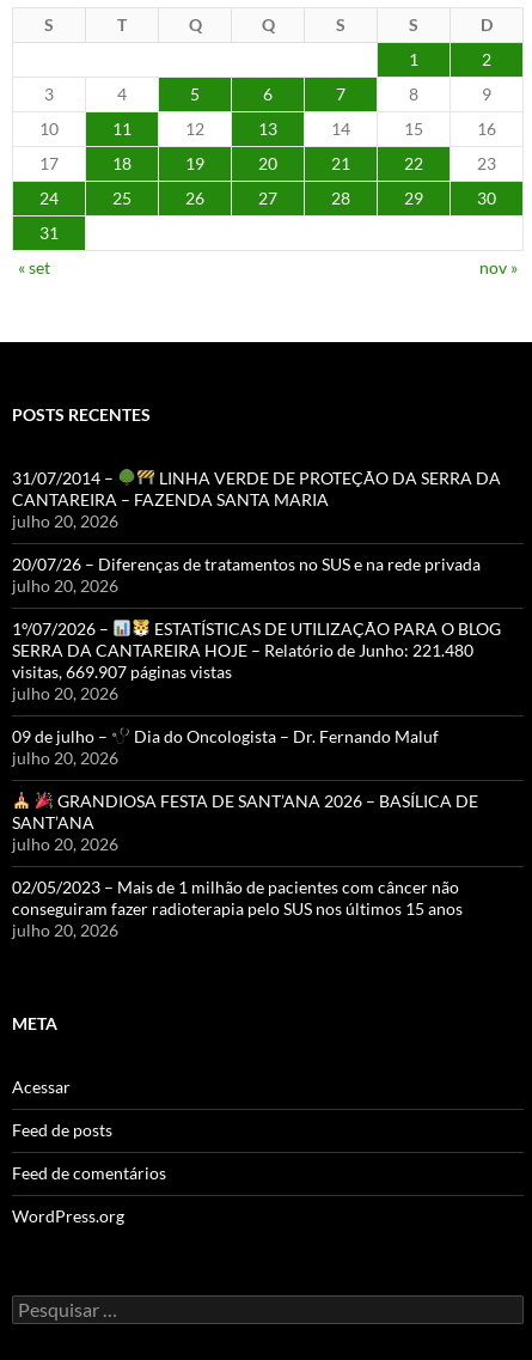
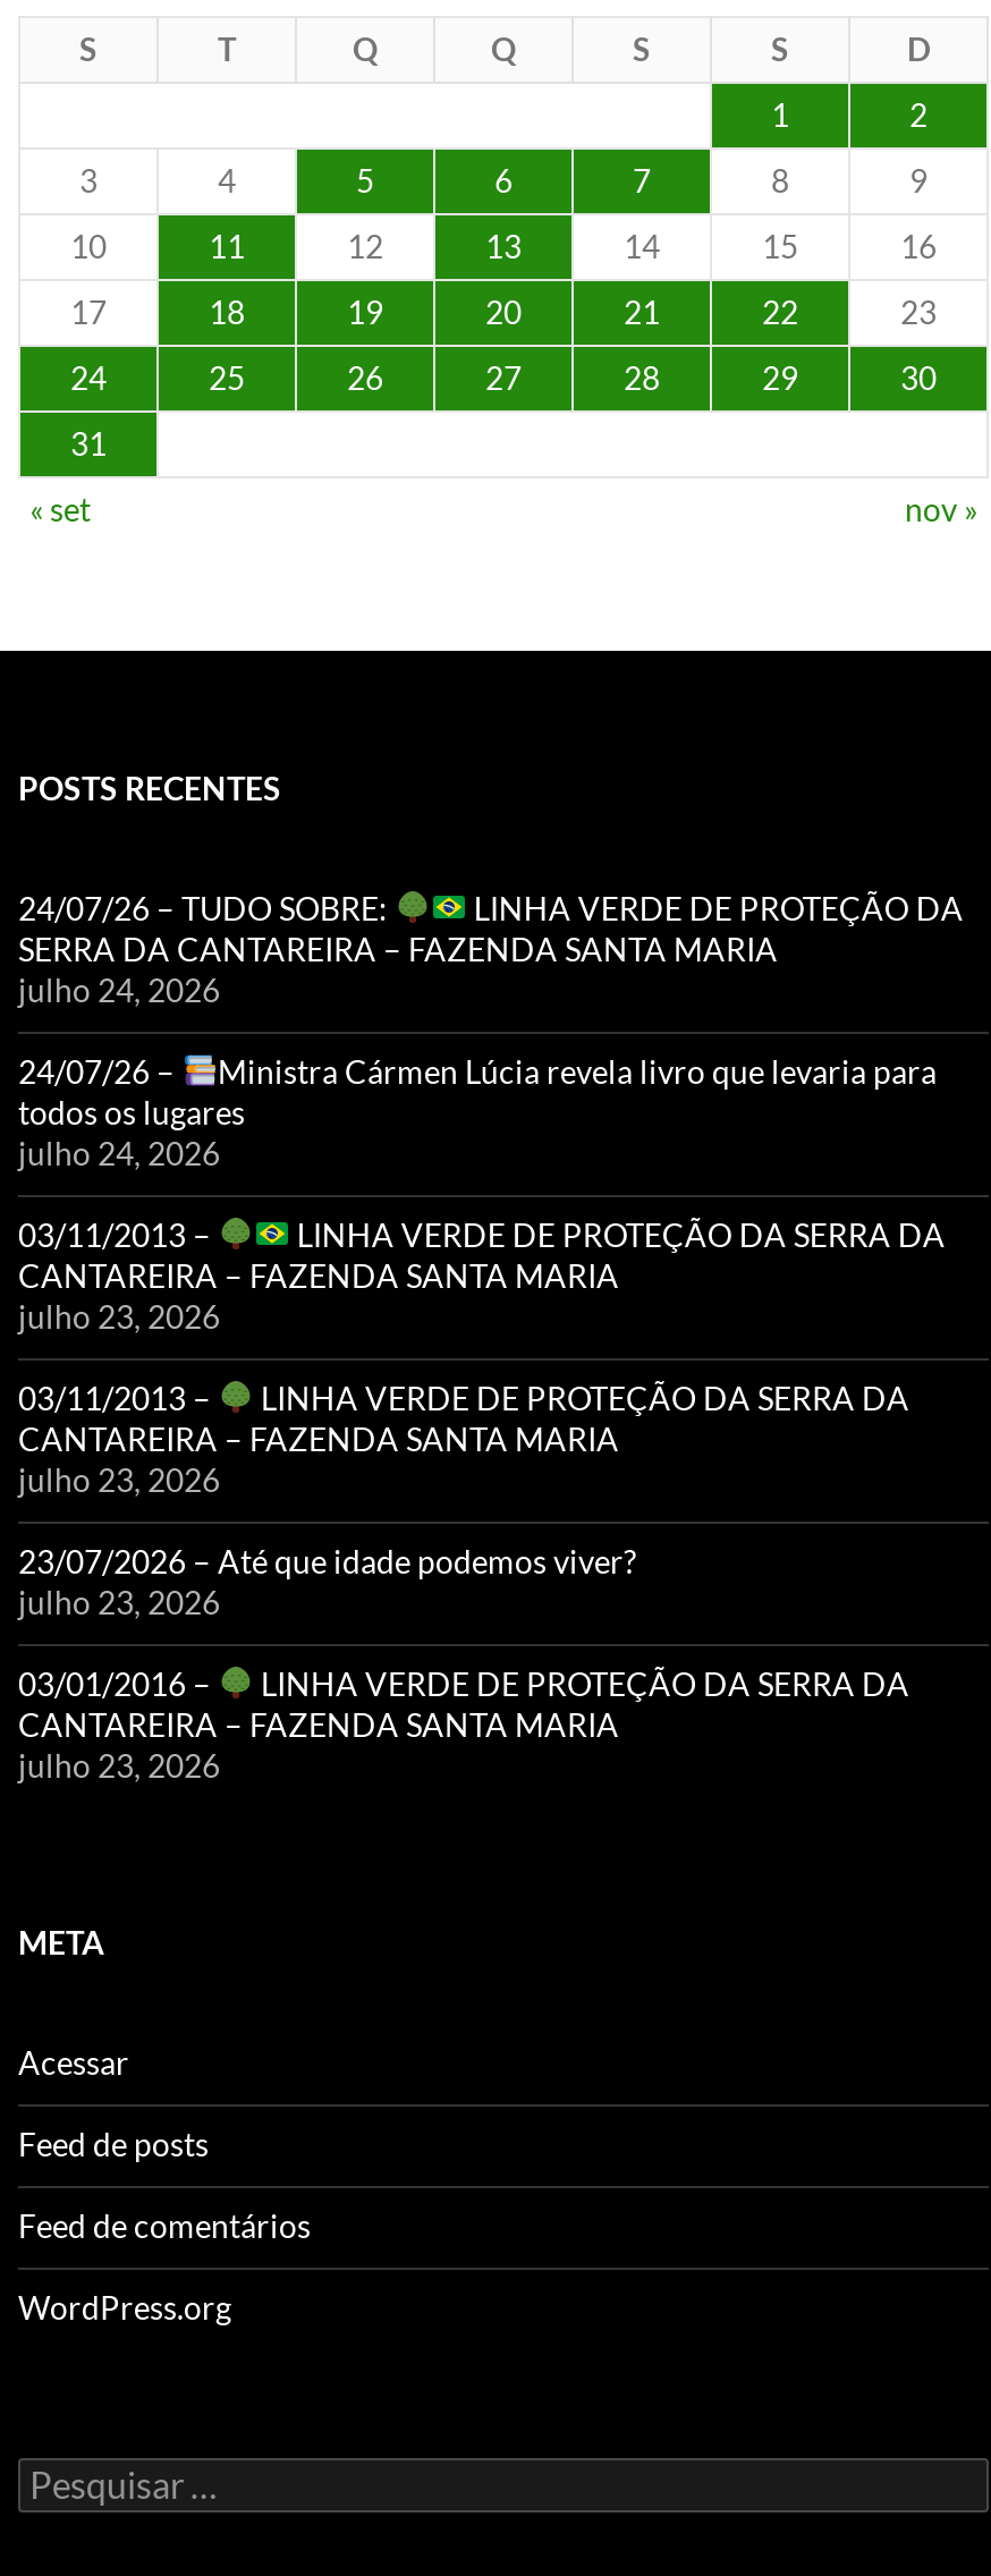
[12,468,117,488] 31/07/2014 – -> [18,889,964,1254] 24/07/26 – TUDO SOBRE: | LINHA VERDE DE PROTEÇÃO DA | SERRA DA CANTAREIRA – FAZENDA SANTA MARIA | julho 24, 2026 | 24/07/26 – | Ministra Cármen Lúcia revela livro que levaria para | todos os lugares | julho 24, 2026 | 03/11/2013 –
moved [12,468,501,510] -> [18,1215,945,1295]: LINHA VERDE DE PROTEÇÃO DA SERRA DA | CANTAREIRA – FAZENDA SANTA MARIA
[12,511,501,940] julho 20, 2026 | 20/07/26 – Diferenças de tratamentos no SUS e na rede privada | julho 20, 2026 | 1º/07/2026 – | ESTATÍSTICAS DE UTILIZAÇÃO PARA O BLOG | SERRA DA CANTAREIRA HOJE – Relatório de Junho: 221.480 | visitas, 669.907 páginas vistas | julho 20, 2026 | 09 de julho – | Dia do Oncologista – Dr. Fernando Maluf | julho 20, 2026 | GRANDIOSA FESTA DE SANT’ANA 2026 – BASÍLICA DE | SANT’ANA | julho 20, 2026 | 02/05/2023 – Mais de 1 milhão de pacientes com câncer não | conseguiram fazer radioterapia pelo SUS nos últimos 15 anos | julho 20, 2026 -> [18,1297,909,1785] julho 23, 2026 | 03/11/2013 – | LINHA VERDE DE PROTEÇÃO DA SERRA DA | CANTAREIRA – FAZENDA SANTA MARIA | julho 23, 2026 | 23/07/2026 – Até que idade podemos viver? | julho 23, 2026 | 03/01/2016 – | LINHA VERDE DE PROTEÇÃO DA SERRA DA | CANTAREIRA – FAZENDA SANTA MARIA | julho 23, 2026

